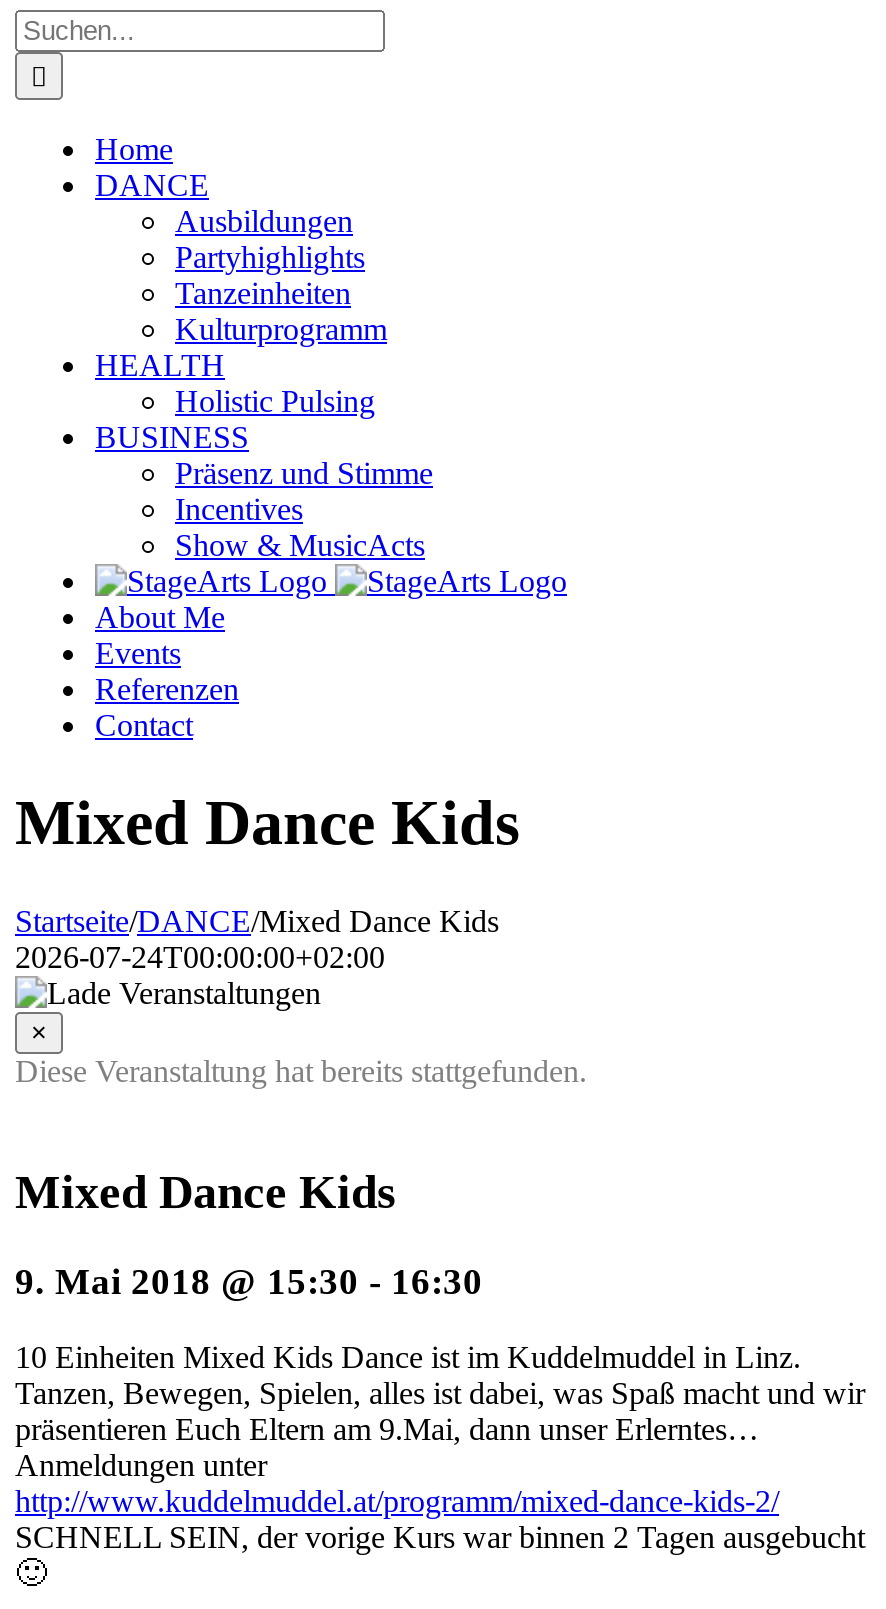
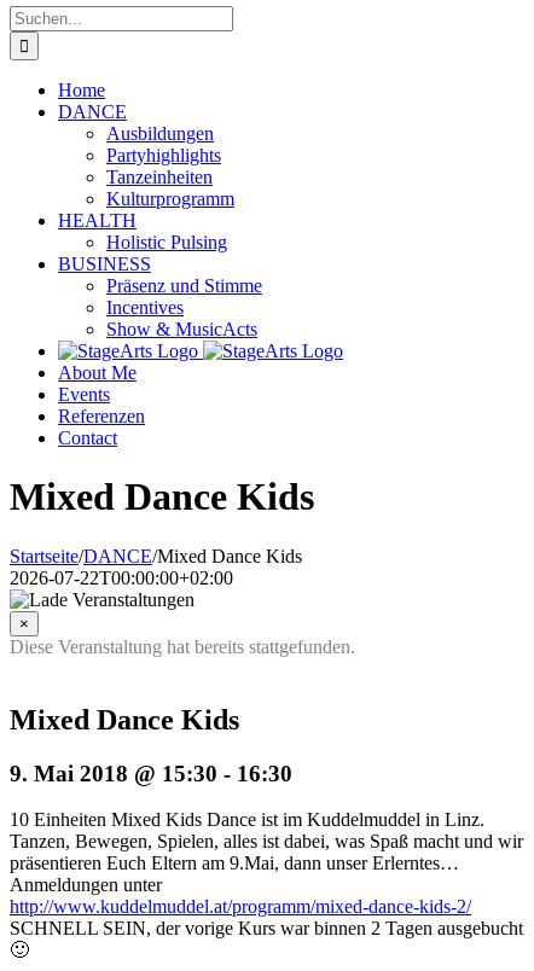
[15,940,385,974] 2026-07-24T00:00:00+02:00 -> [10,568,233,588] 2026-07-22T00:00:00+02:00

